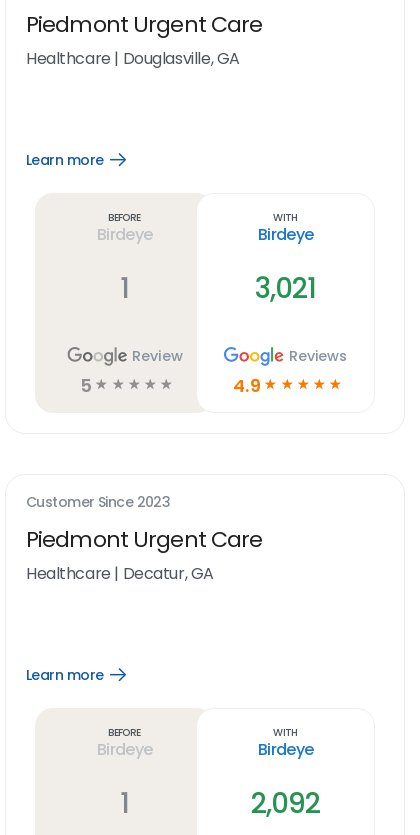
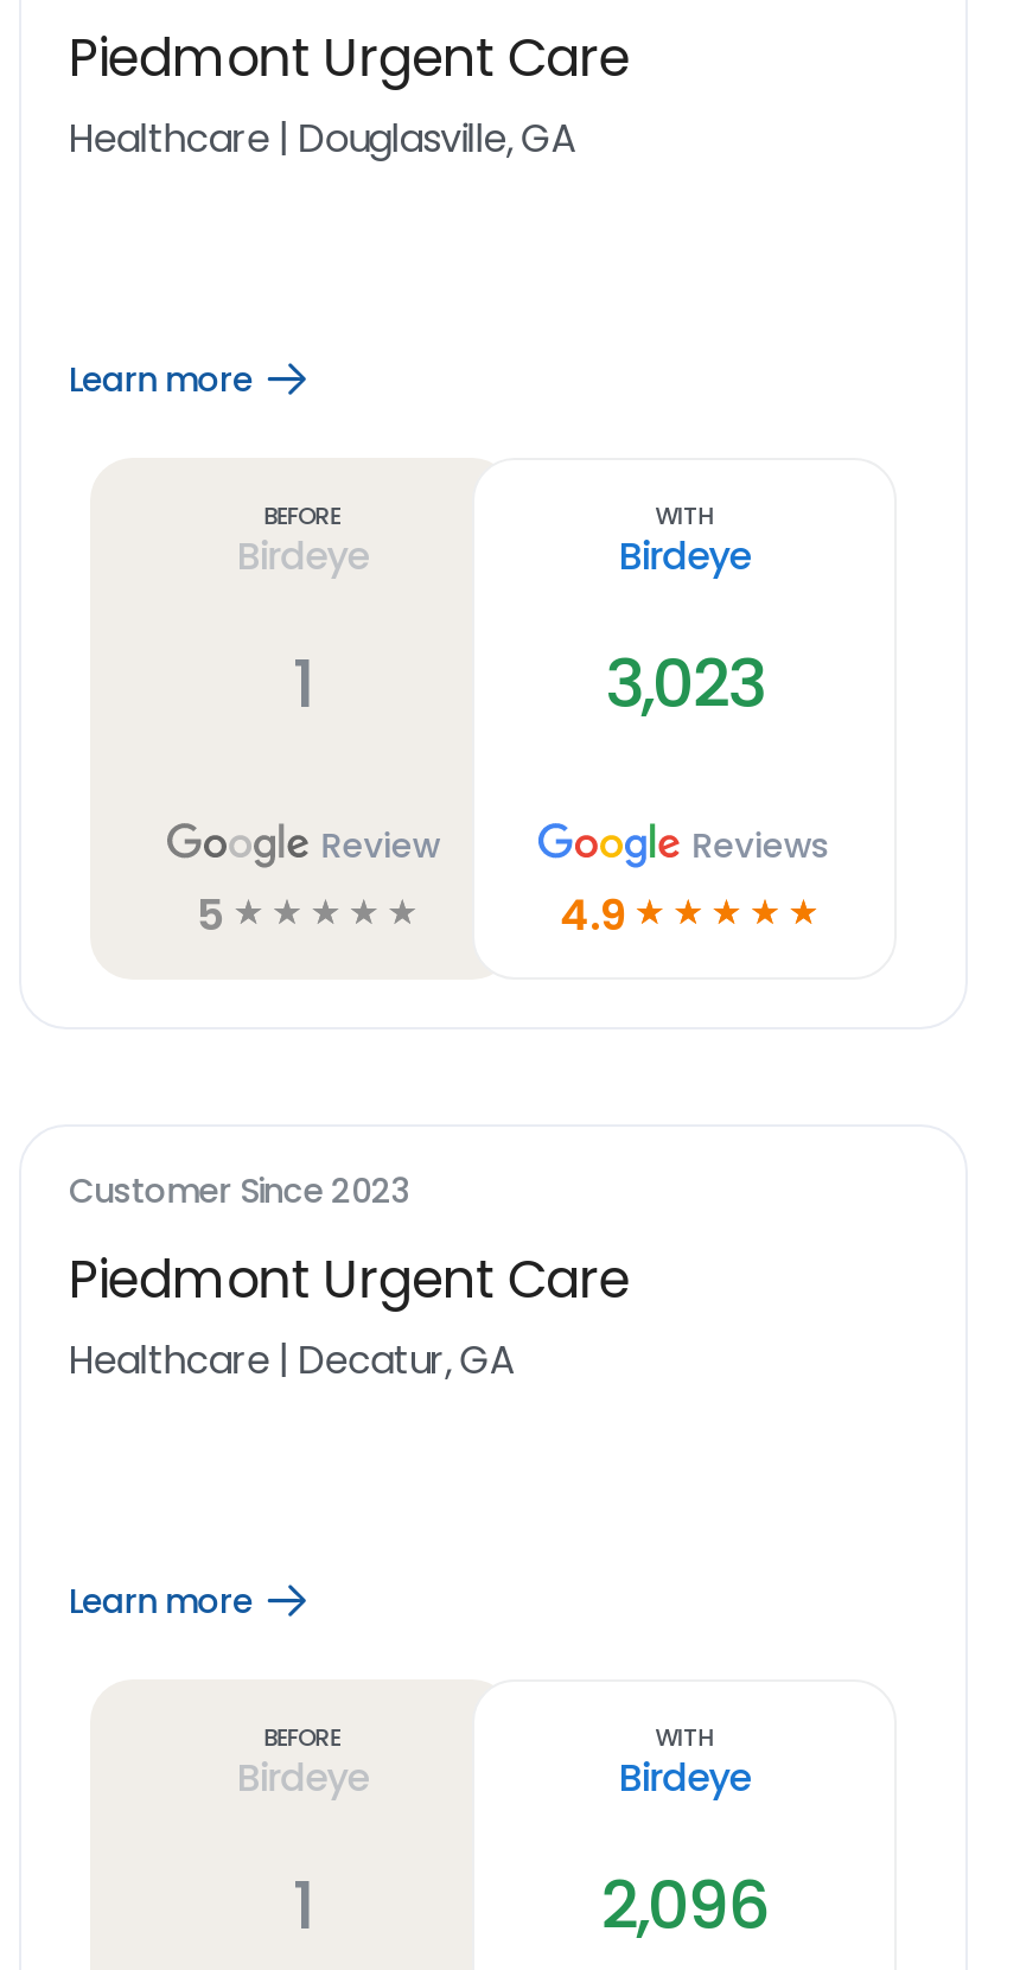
[255,268,316,307] 3,021 -> [606,637,763,729] 3,023
[251,783,320,822] 2,092 -> [601,1859,768,1951] 2,096

